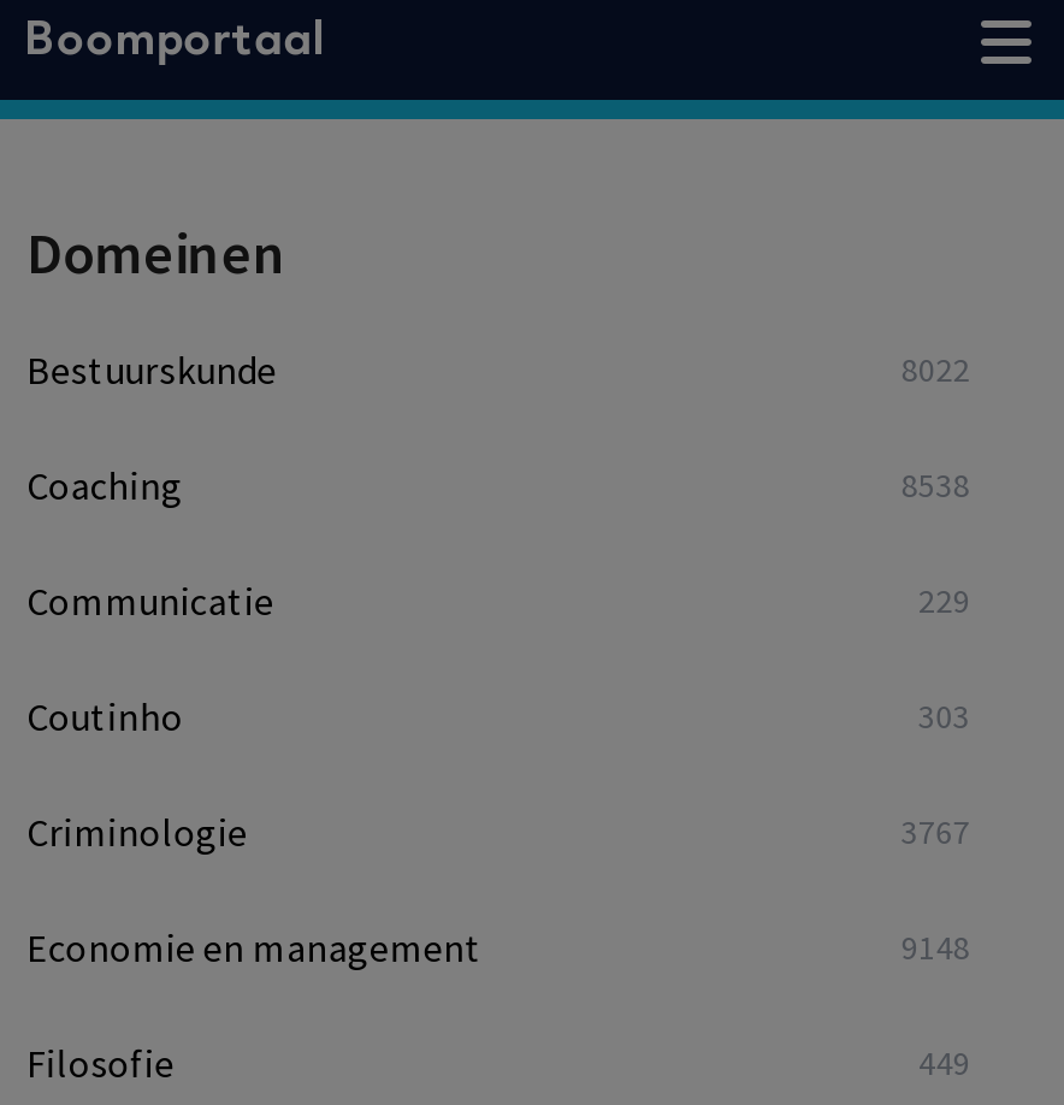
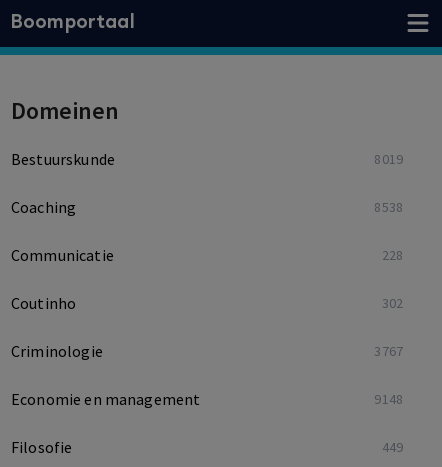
[901,348,970,391] 8022 -> [374,150,403,168] 8019
[918,579,970,622] 229 -> [381,246,403,264] 228
[918,695,970,738] 303 -> [381,294,403,312] 302

